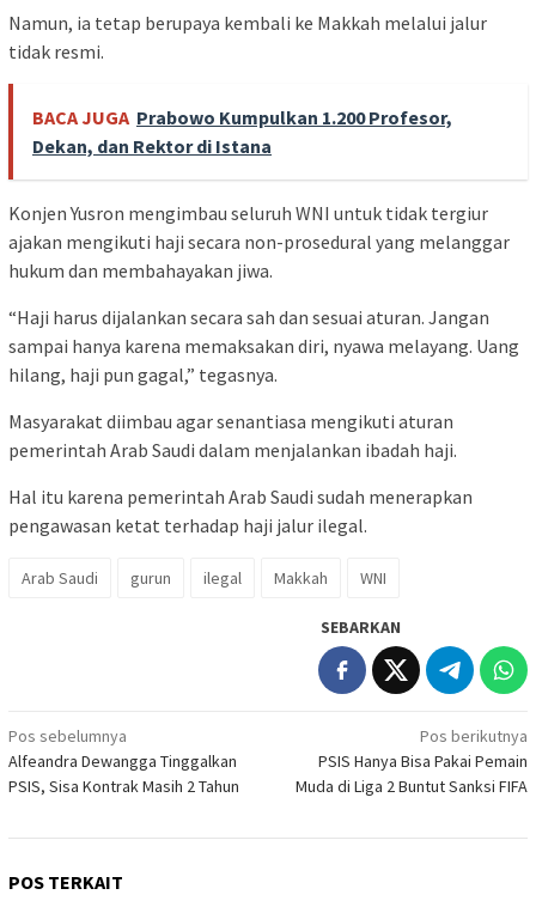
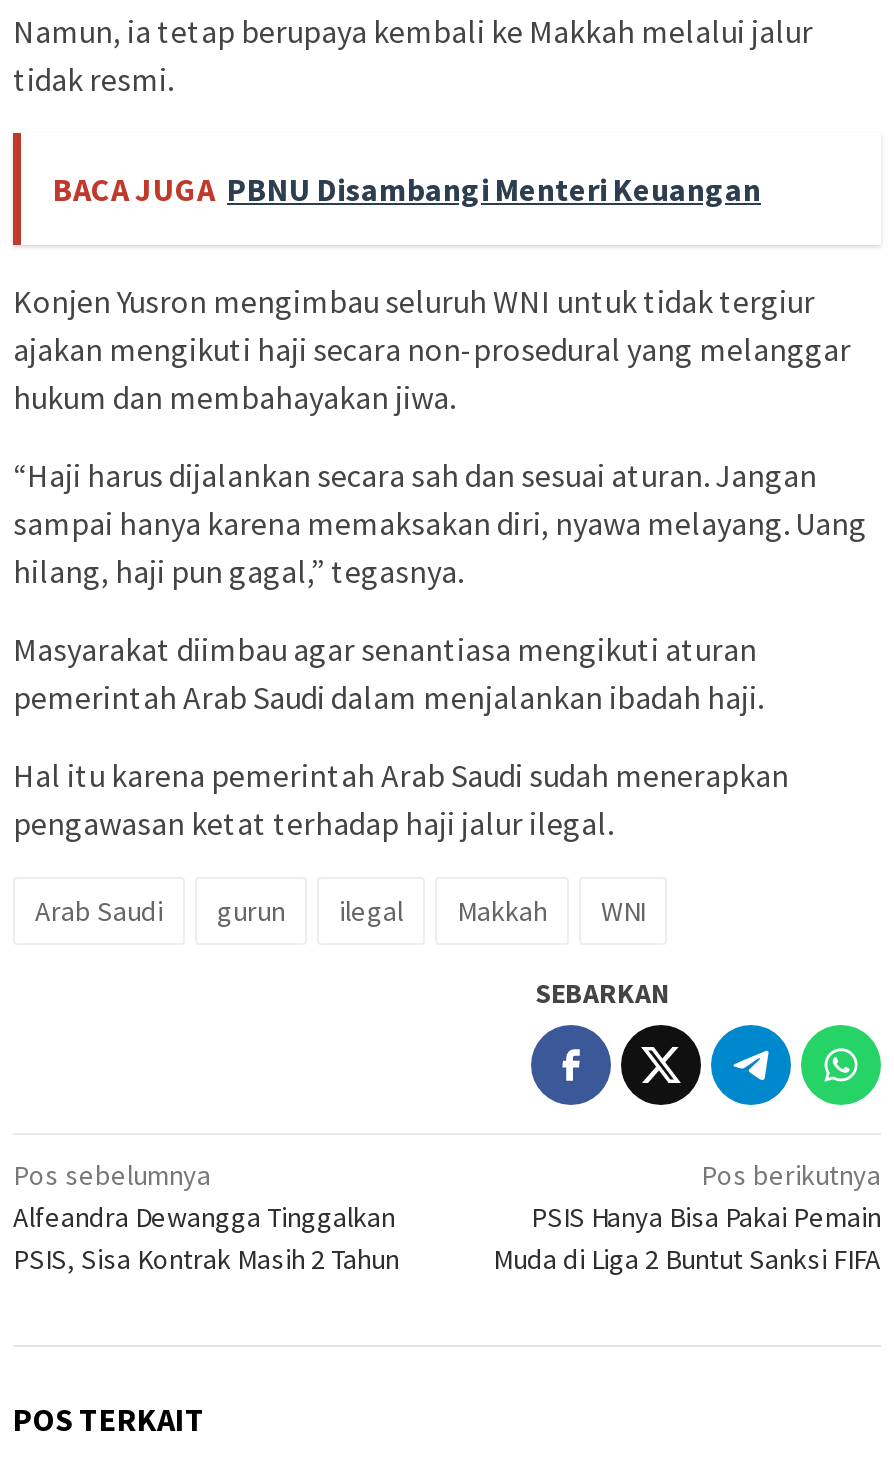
[32,105,452,158] BACA JUGA Prabowo Kumpulkan 1.200 Profesor, | Dekan, dan Rektor di Istana -> [53,169,761,209] BACA JUGA PBNU Disambangi Menteri Keuangan

